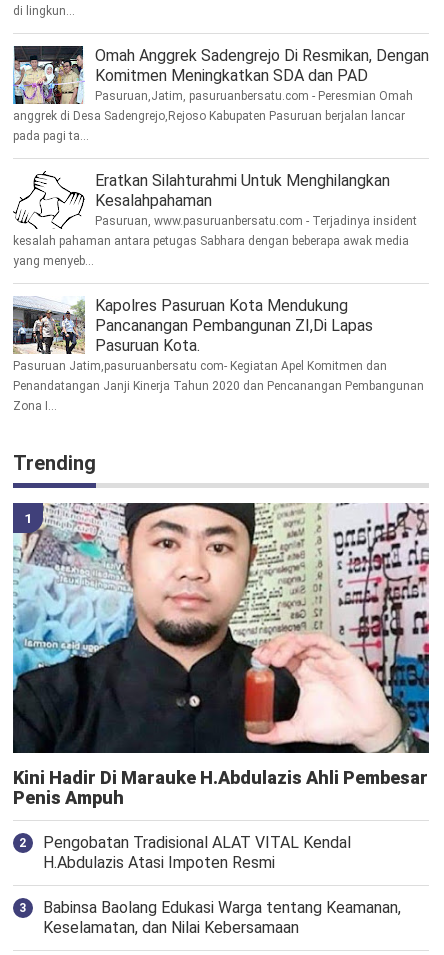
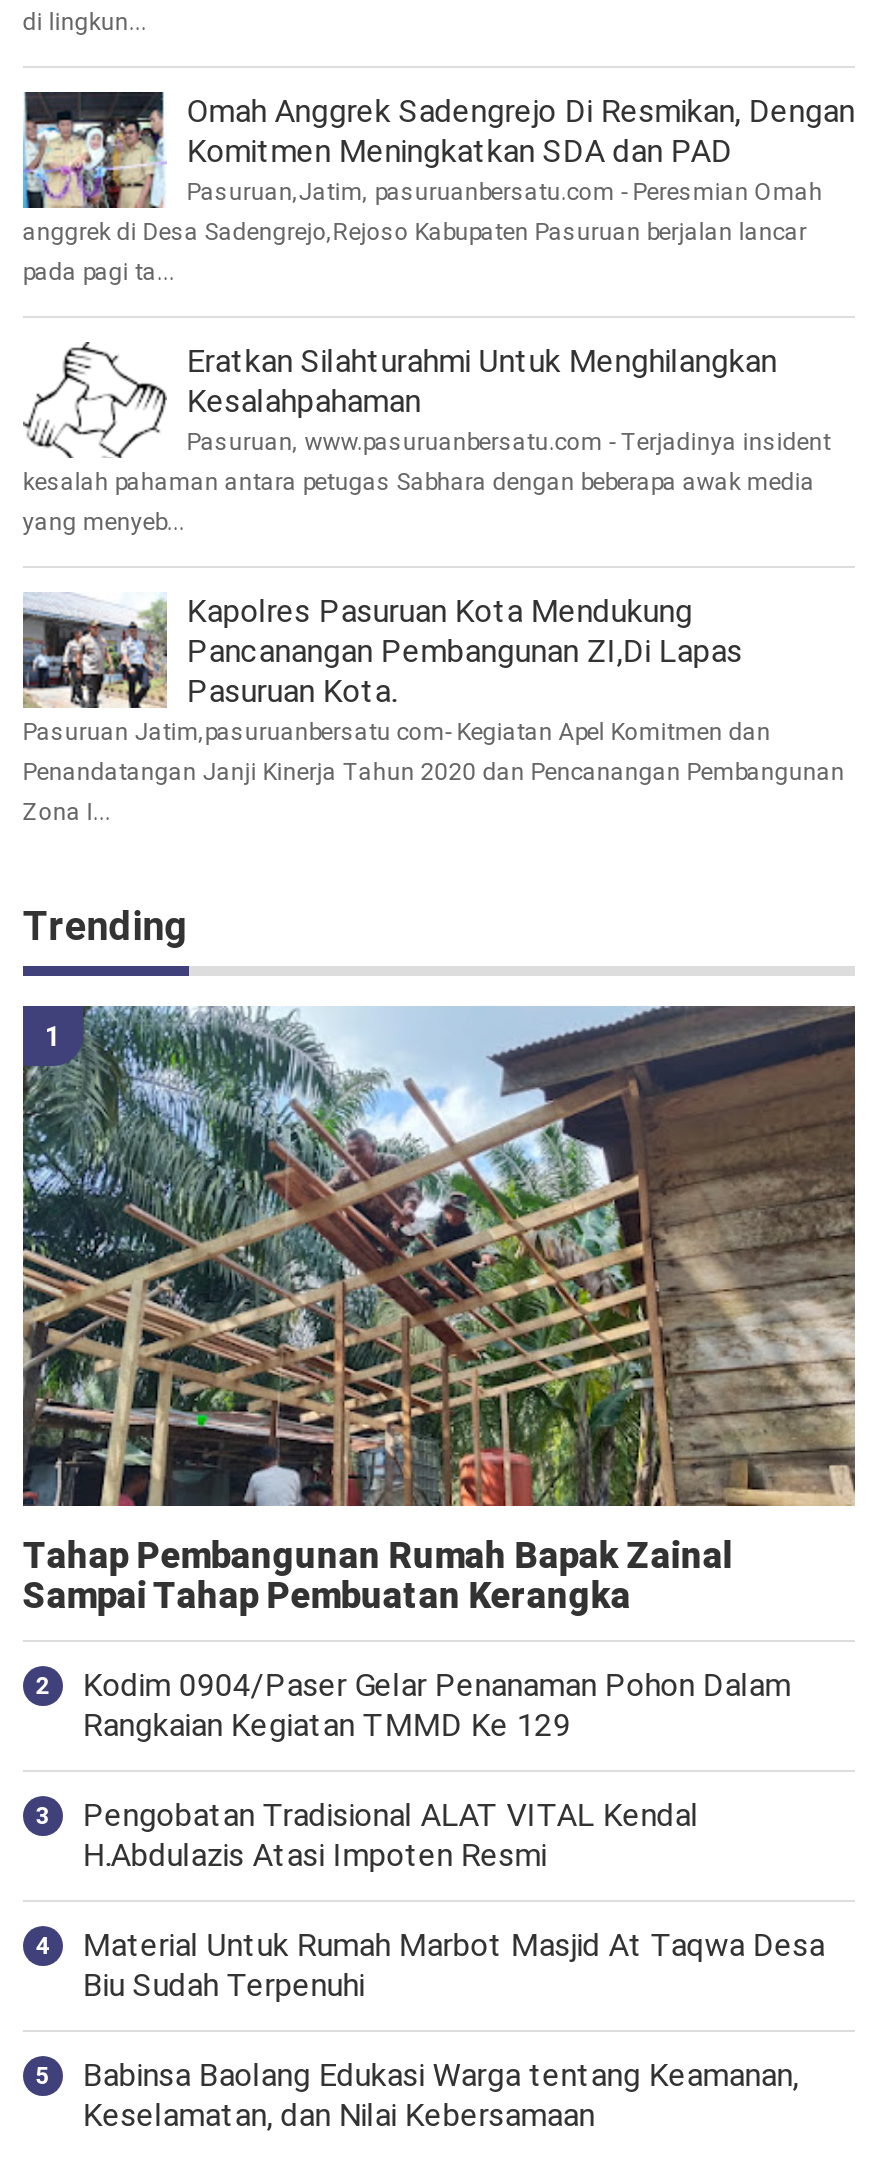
[12,502,430,808] [image] | Kini Hadir Di Marauke H.Abdulazis Ahli Pembesar | Penis Ampuh -> [21,1004,857,1744] [image] | Tahap Pembangunan Rumah Bapak Zainal | Sampai Tahap Pembuatan Kerangka | Kodim 0904/Paser Gelar Penanaman Pohon Dalam | Rangkaian Kegiatan TMMD Ke 129
none -> [82,1926,824,2004] Material Untuk Rumah Marbot Masjid At Taqwa Desa | Biu Sudah Terpenuhi

